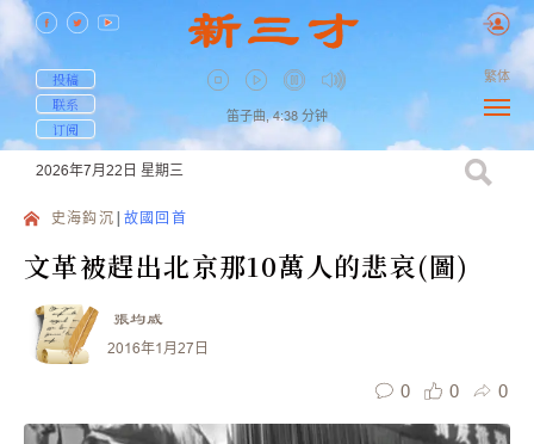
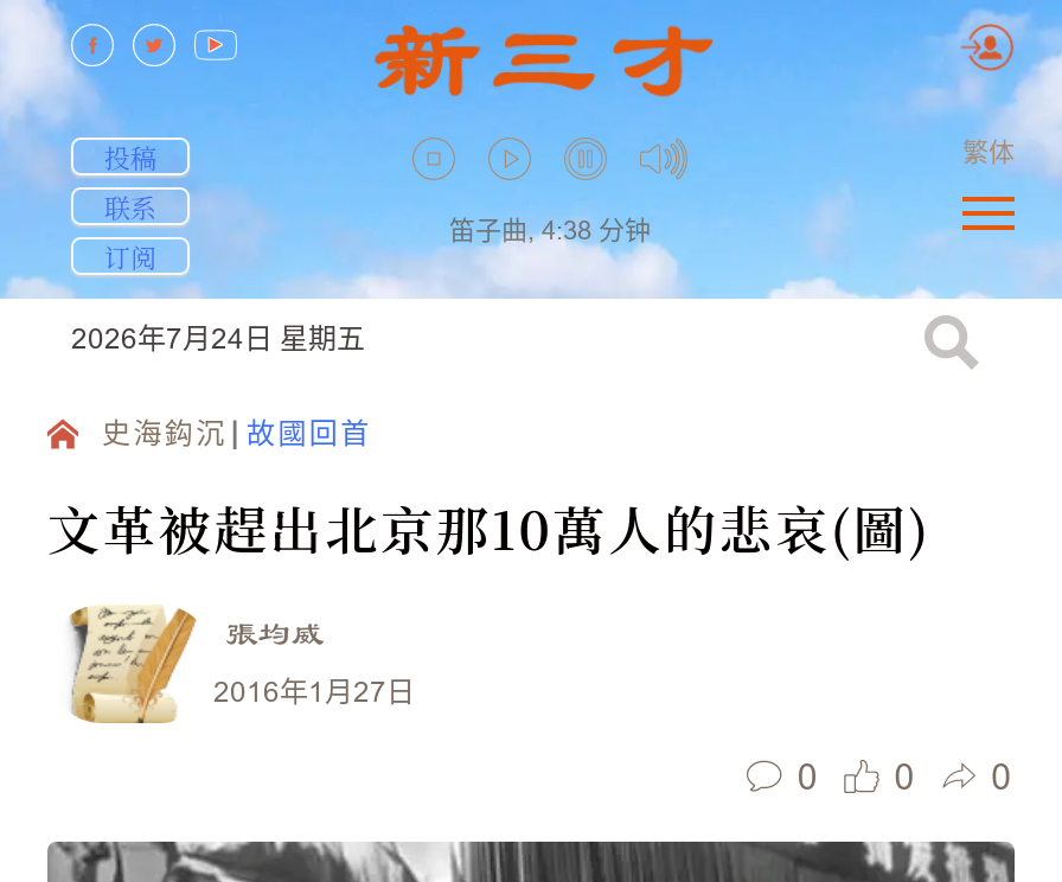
[36,161,184,180] 2026年7月22日 星期三 -> [71,320,365,358] 2026年7月24日 星期五

